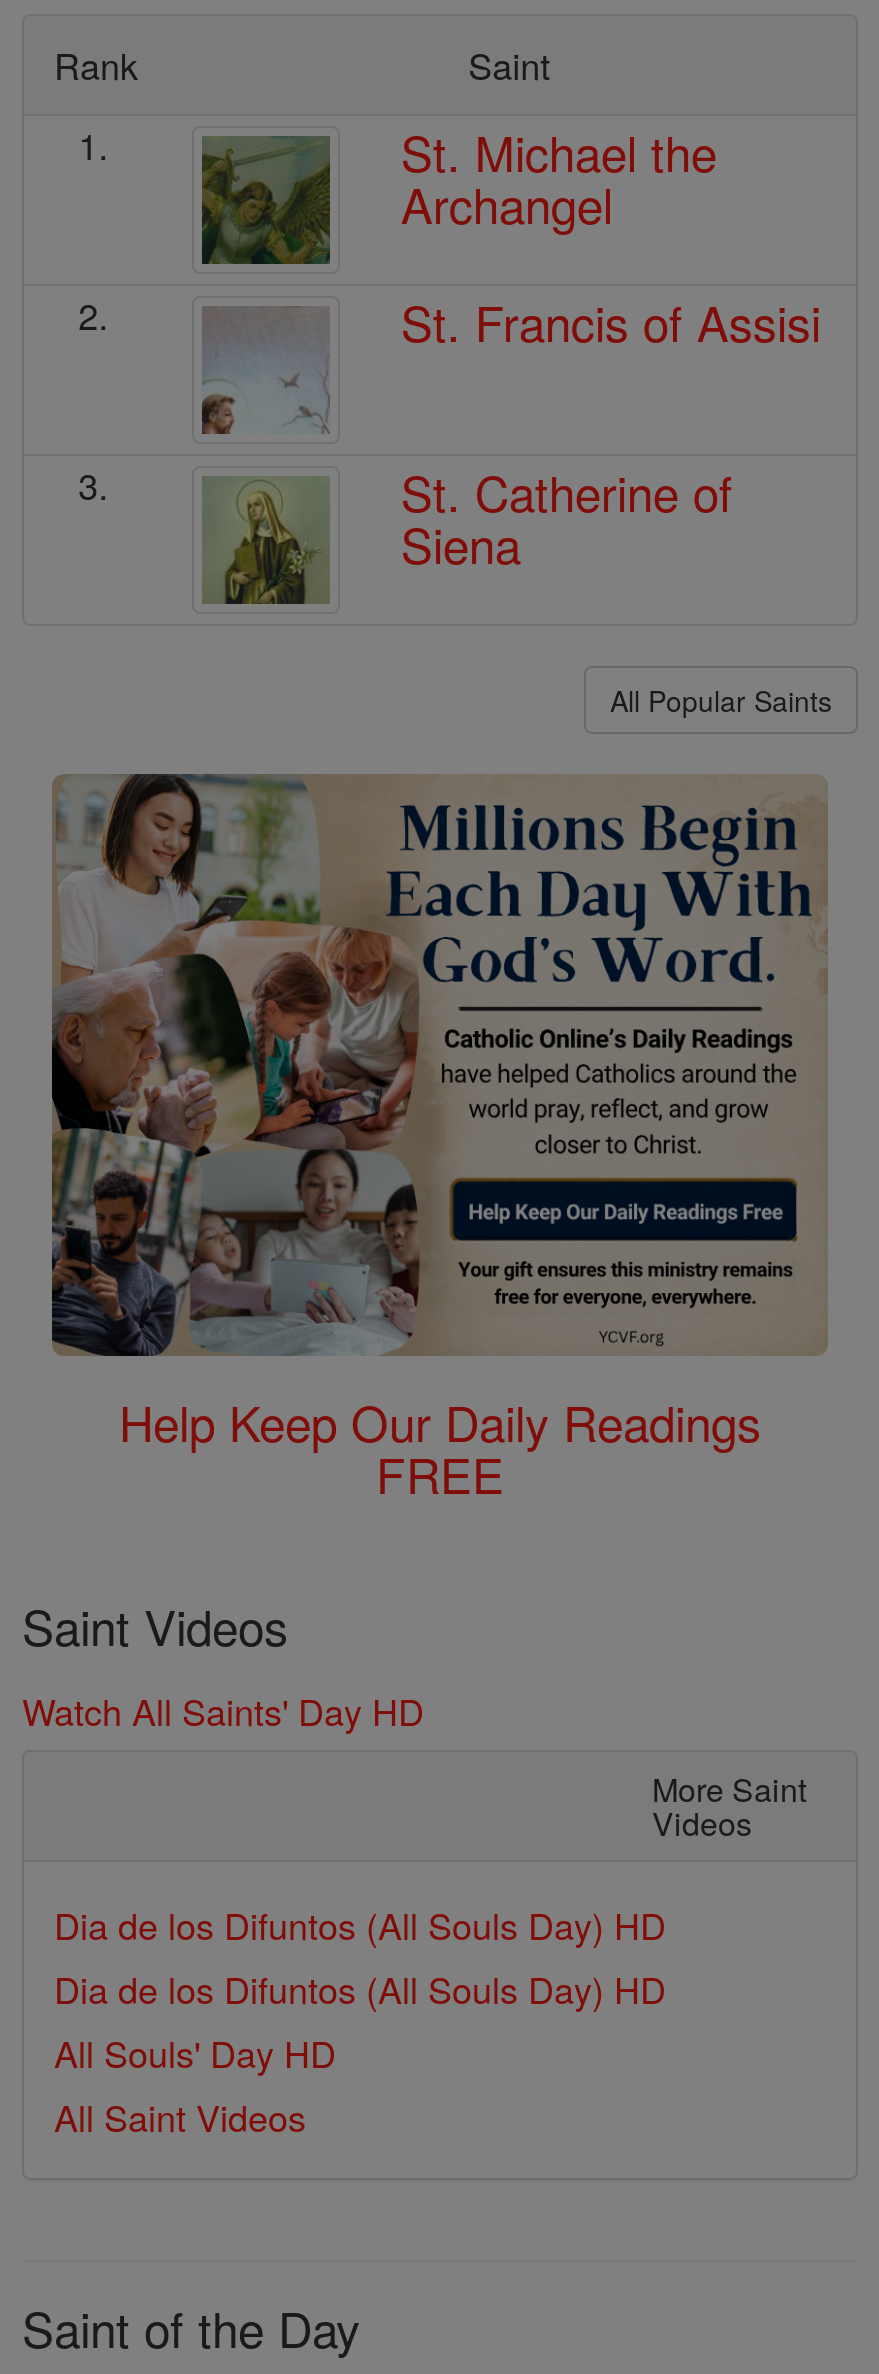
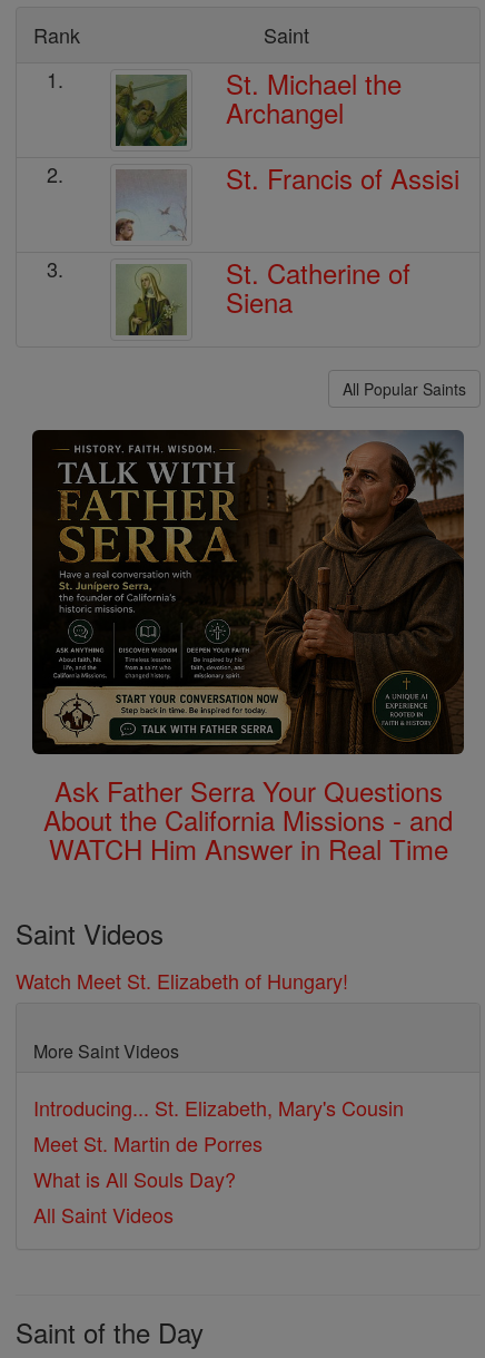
[50,772,828,1508] [image] | Help Keep Our Daily Readings | FREE -> [31,429,465,868] [image] | Ask Father Serra Your Questions | About the California Missions - and | WATCH Him Answer in Real Time
[22,1684,424,1736] Watch All Saints' Day HD -> [16,966,348,995] Watch Meet St. Elizabeth of Hungary!
[54,1898,666,2078] Dia de los Difuntos (All Souls Day) HD | Dia de los Difuntos (All Souls Day) HD | All Souls' Day HD -> [33,1093,404,1193] Introducing... St. Elizabeth, Mary's Cousin | Meet St. Martin de Porres | What is All Souls Day?

